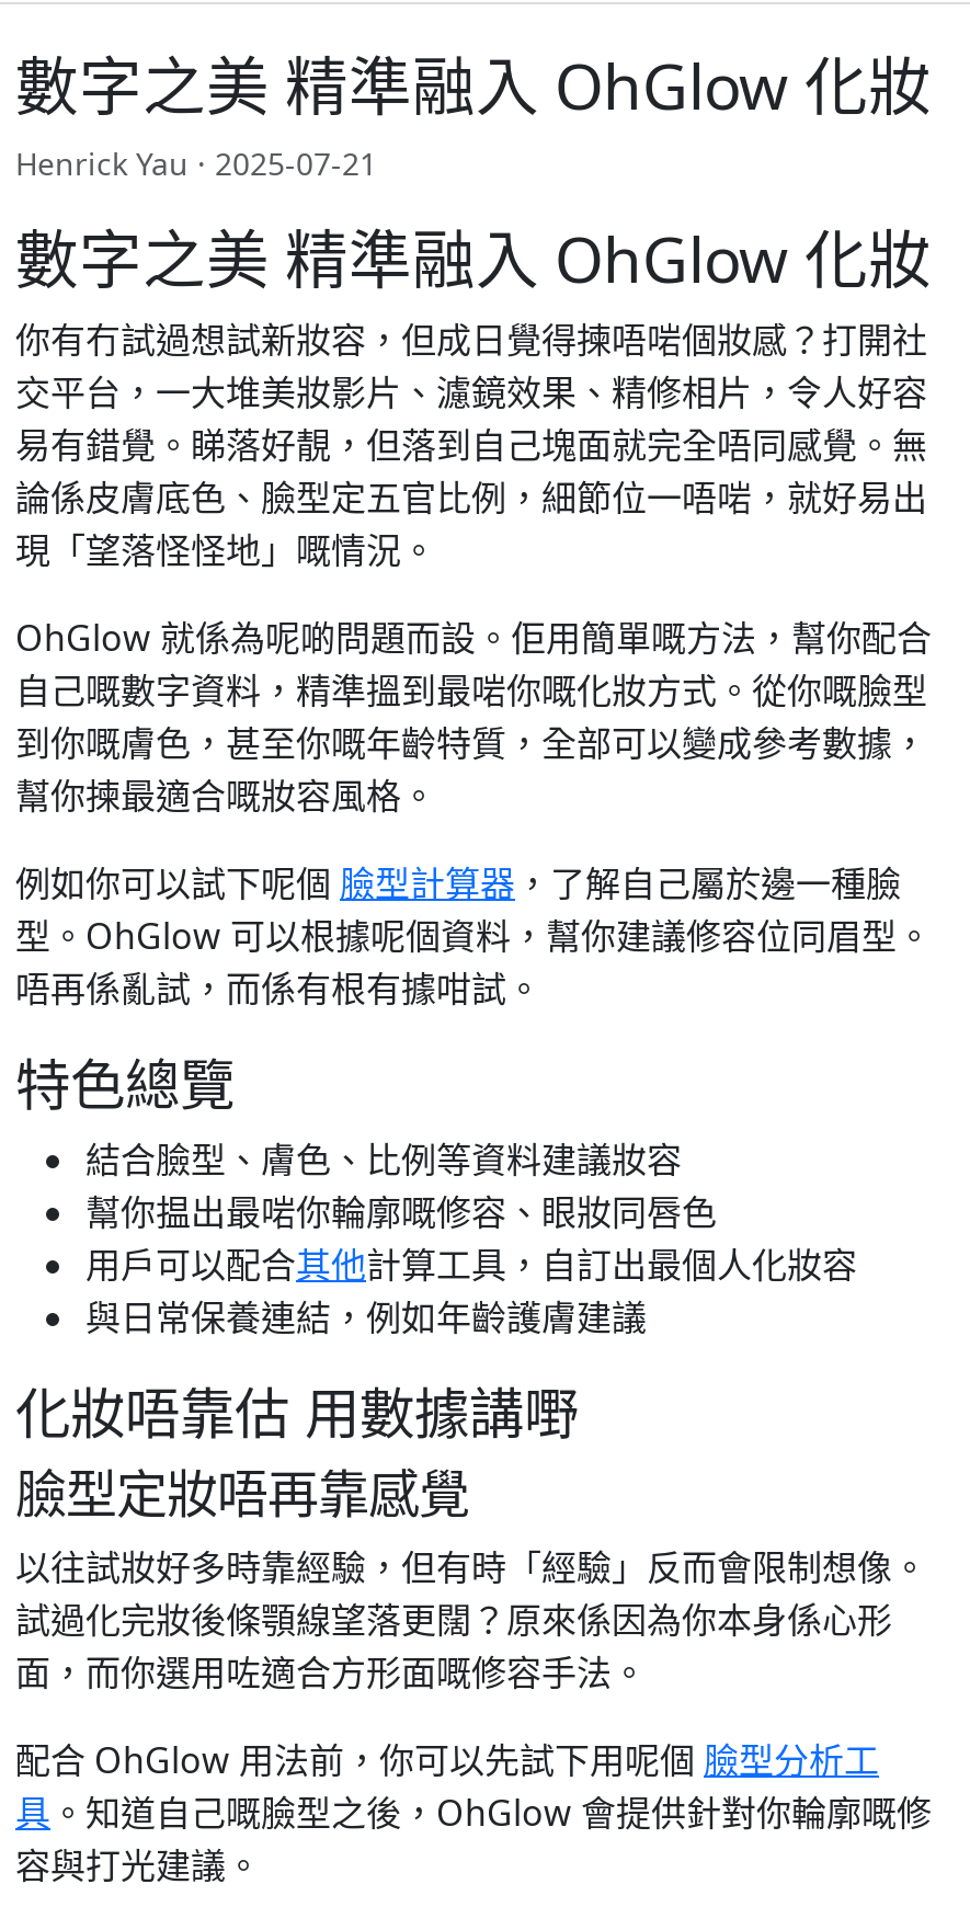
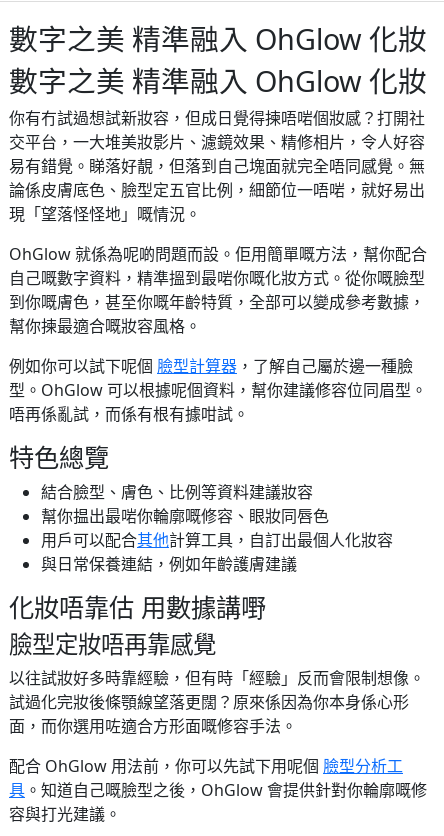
[15,142,377,184] Henrick Yau · 2025-07-21 -> none

